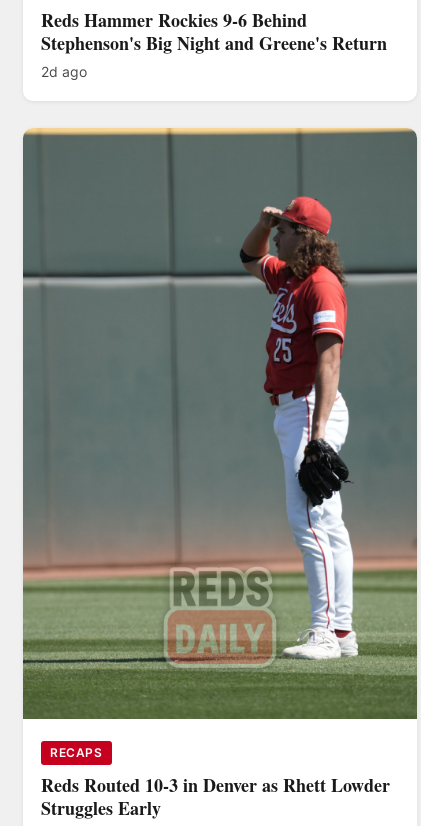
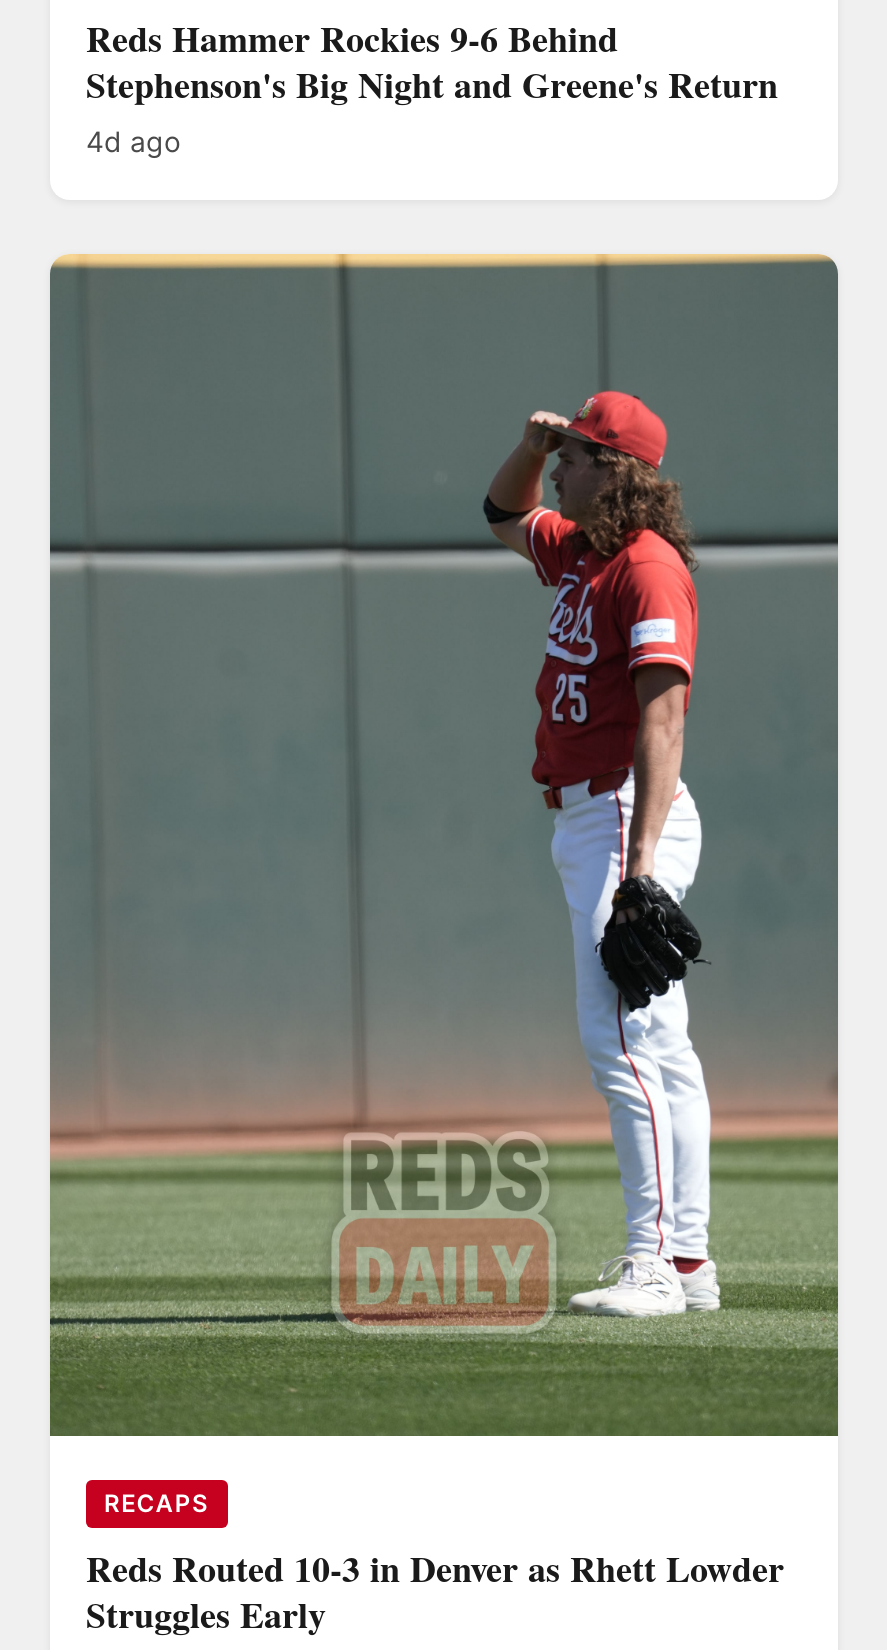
[41,63,87,80] 2d ago -> [86,124,180,158] 4d ago

